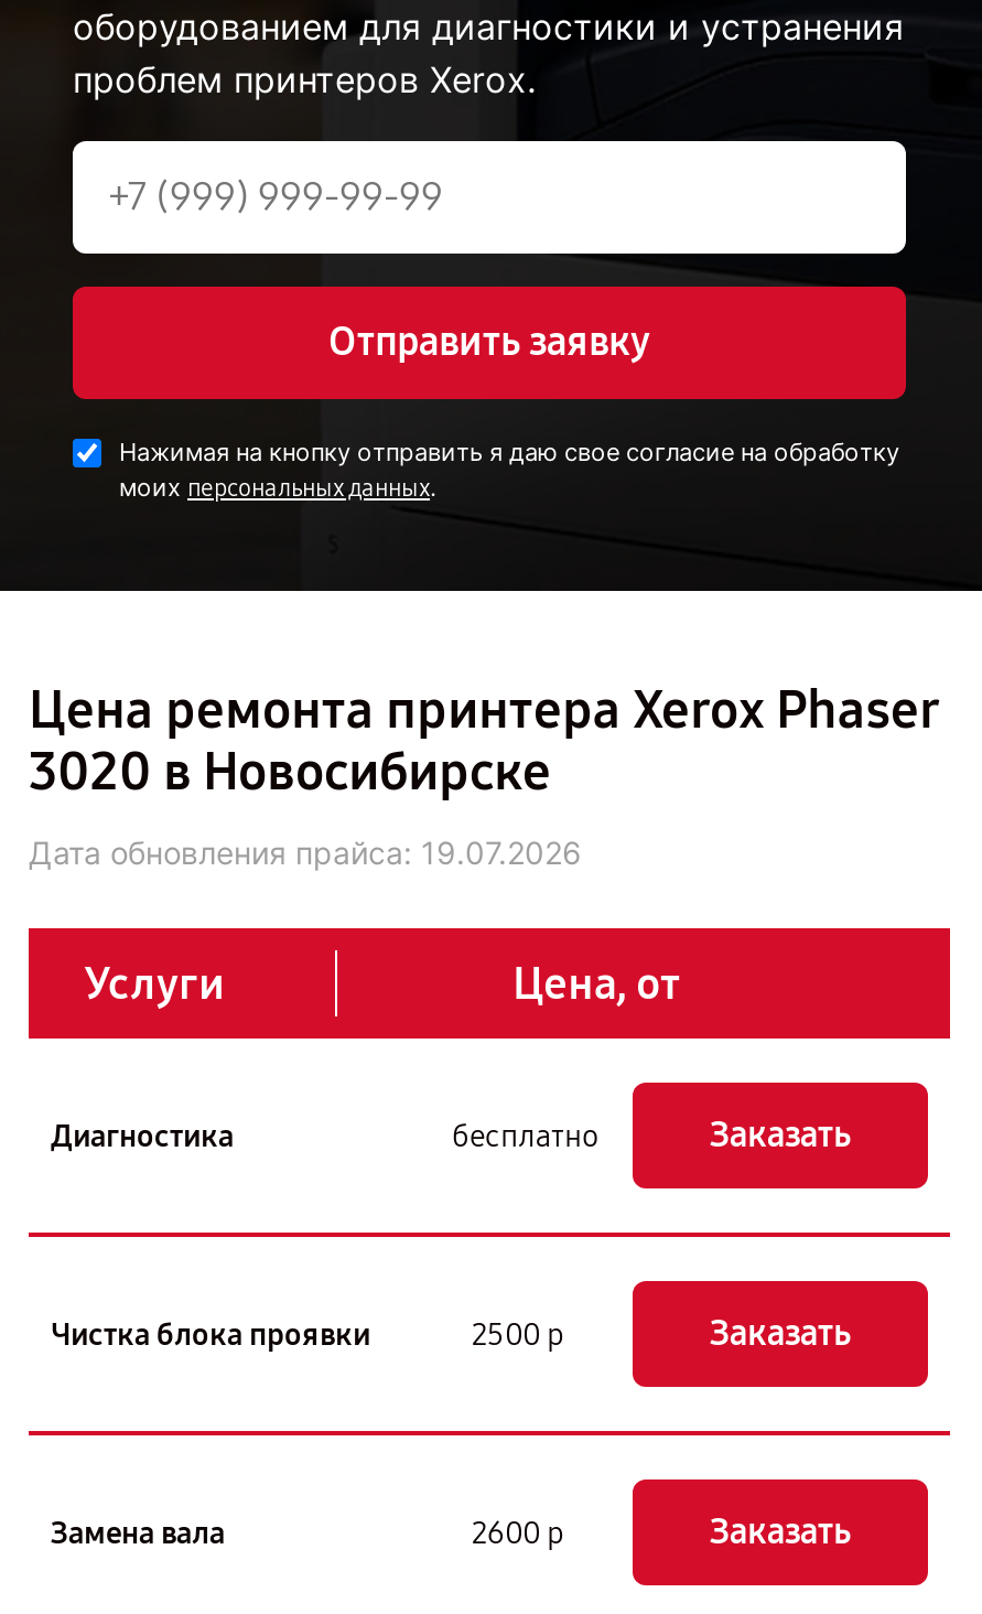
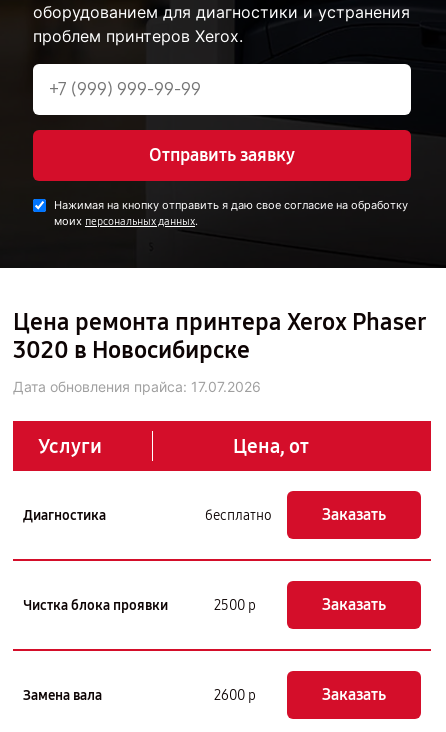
[29,833,582,871] Дата обновления прайса: 19.07.2026 -> [13,378,261,395] Дата обновления прайса: 17.07.2026

